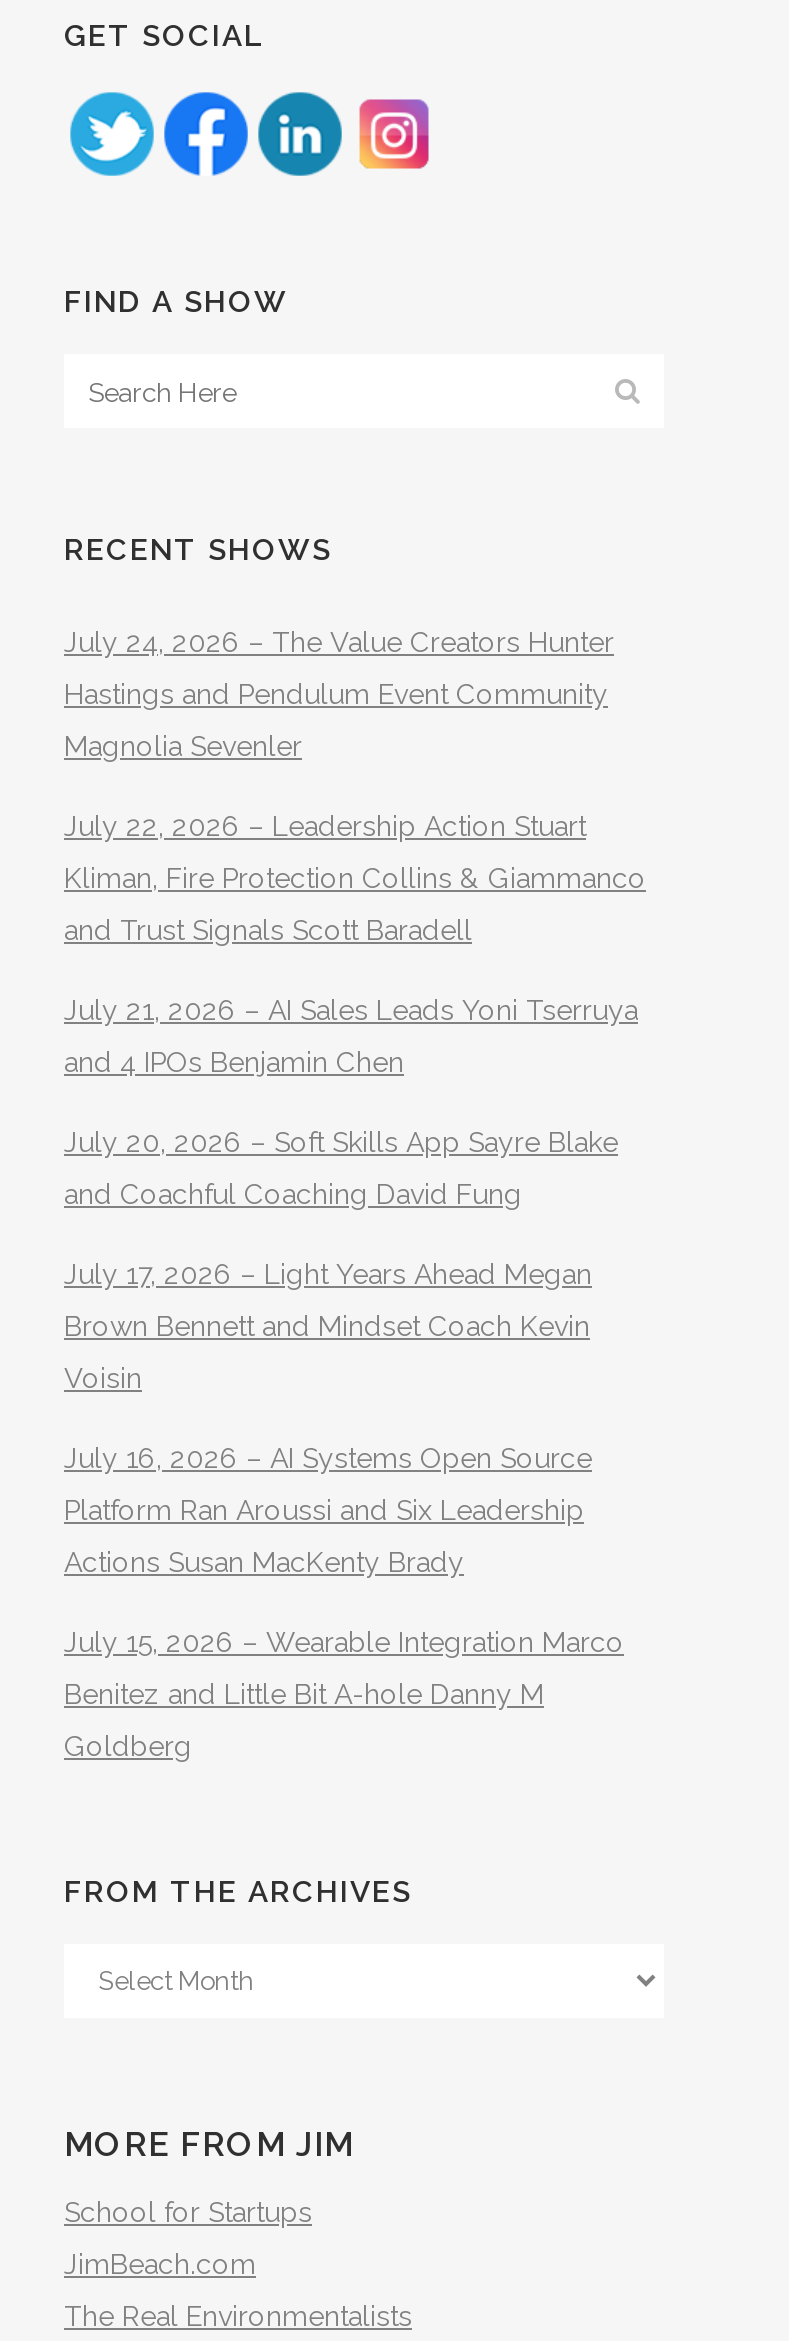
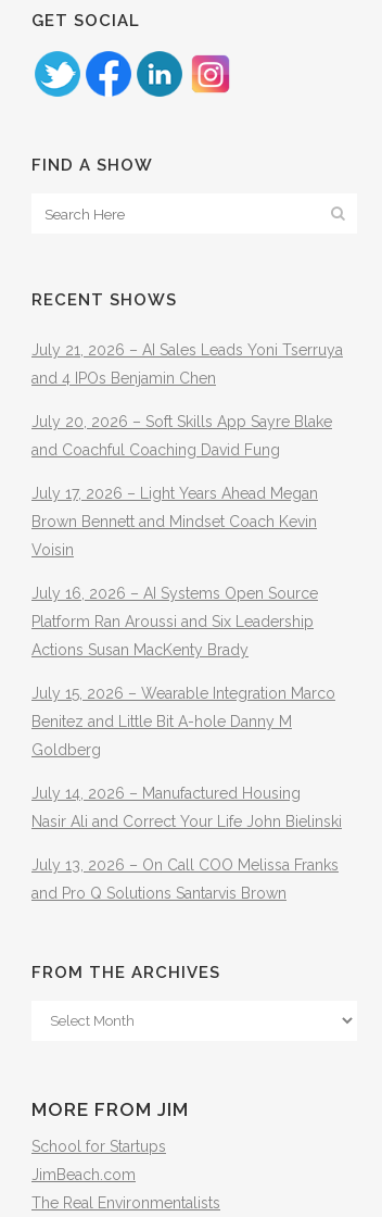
[64,626,646,946] July 24, 2026 – The Value Creators Hunter | Hastings and Pendulum Event Community | Magnolia Sevenler | July 22, 2026 – Leadership Action Stuart | Kliman, Fire Protection Collins & Giammanco | and Trust Signals Scott Baradell -> none
moved [64,994,638,1762] -> [31,341,343,758]: July 21, 2026 – AI Sales Leads Yoni Tserruya | and 4 IPOs Benjamin Chen | July 20, 2026 – Soft Skills App Sayre Blake | ... | Benitez and Little Bit A-hole Danny M | Goldberg
none -> [31,785,342,902] July 14, 2026 – Manufactured Housing | Nasir Ali and Correct Your Life John Bielinski | July 13, 2026 – On Call COO Melissa Franks | and Pro Q Solutions Santarvis Brown

